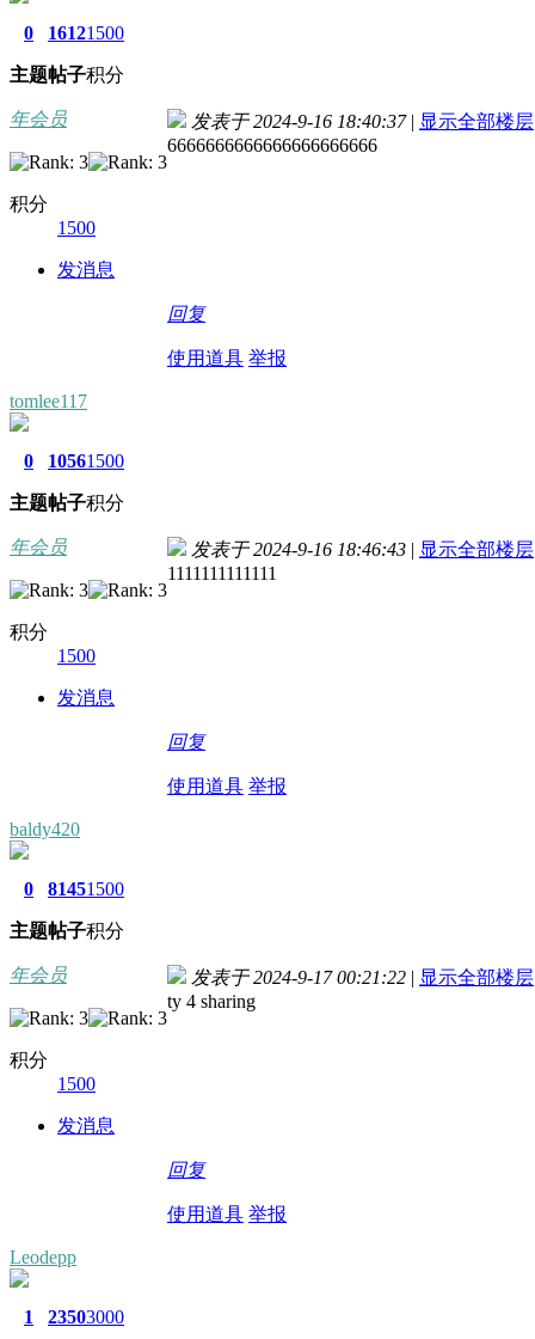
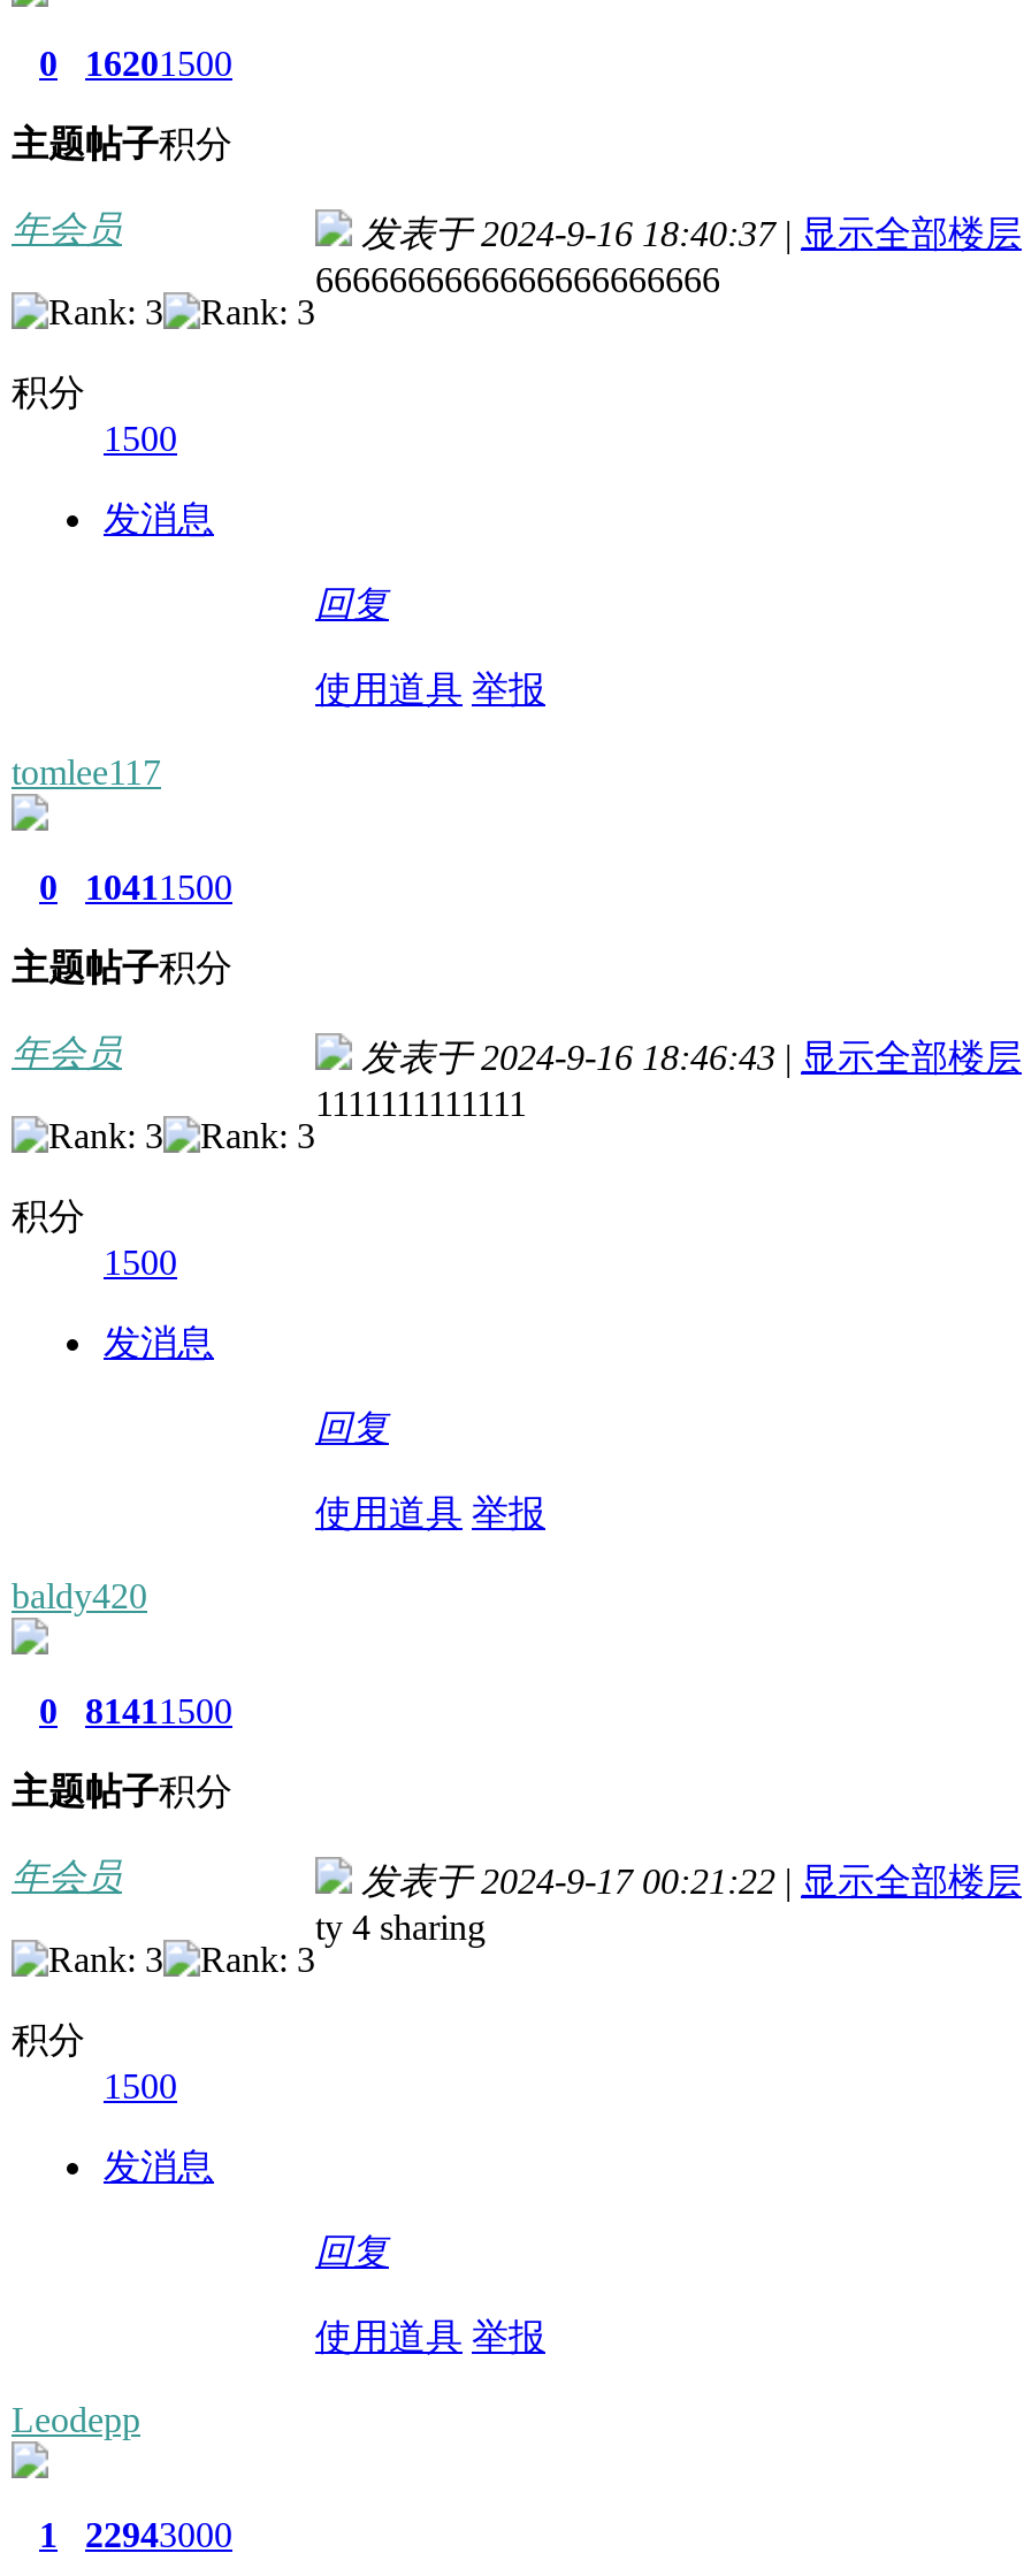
[24,22,124,43] 0 1612 1500 -> [39,43,232,82] 0 1620 1500
[24,450,124,471] 0 1056 1500 -> [39,867,232,906] 0 1041 1500
[24,878,124,899] 0 8145 1500 -> [39,1691,232,1730] 0 8141 1500
[24,1306,124,1327] 1 2350 3000 -> [39,2515,232,2554] 1 2294 3000

